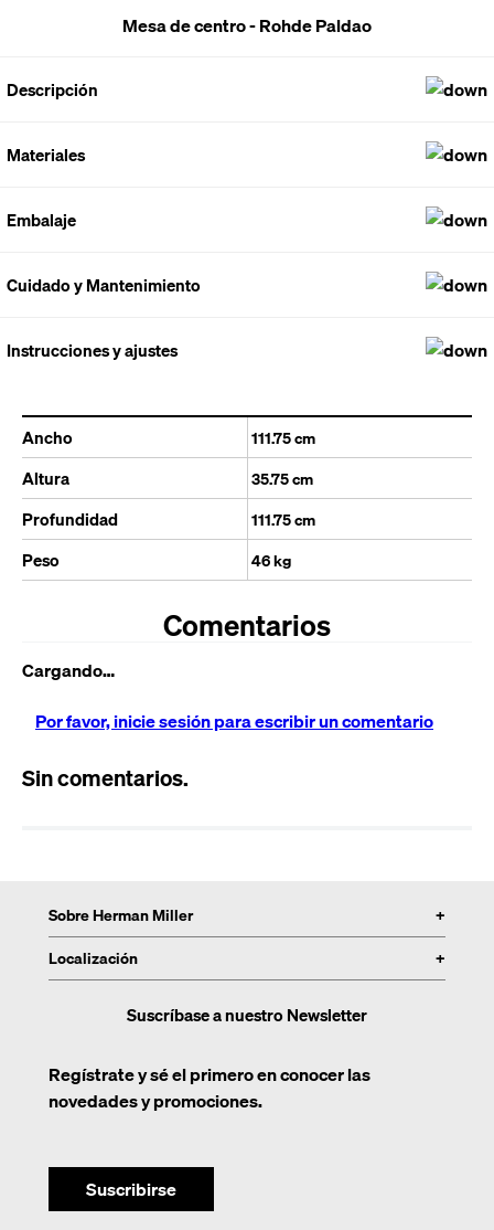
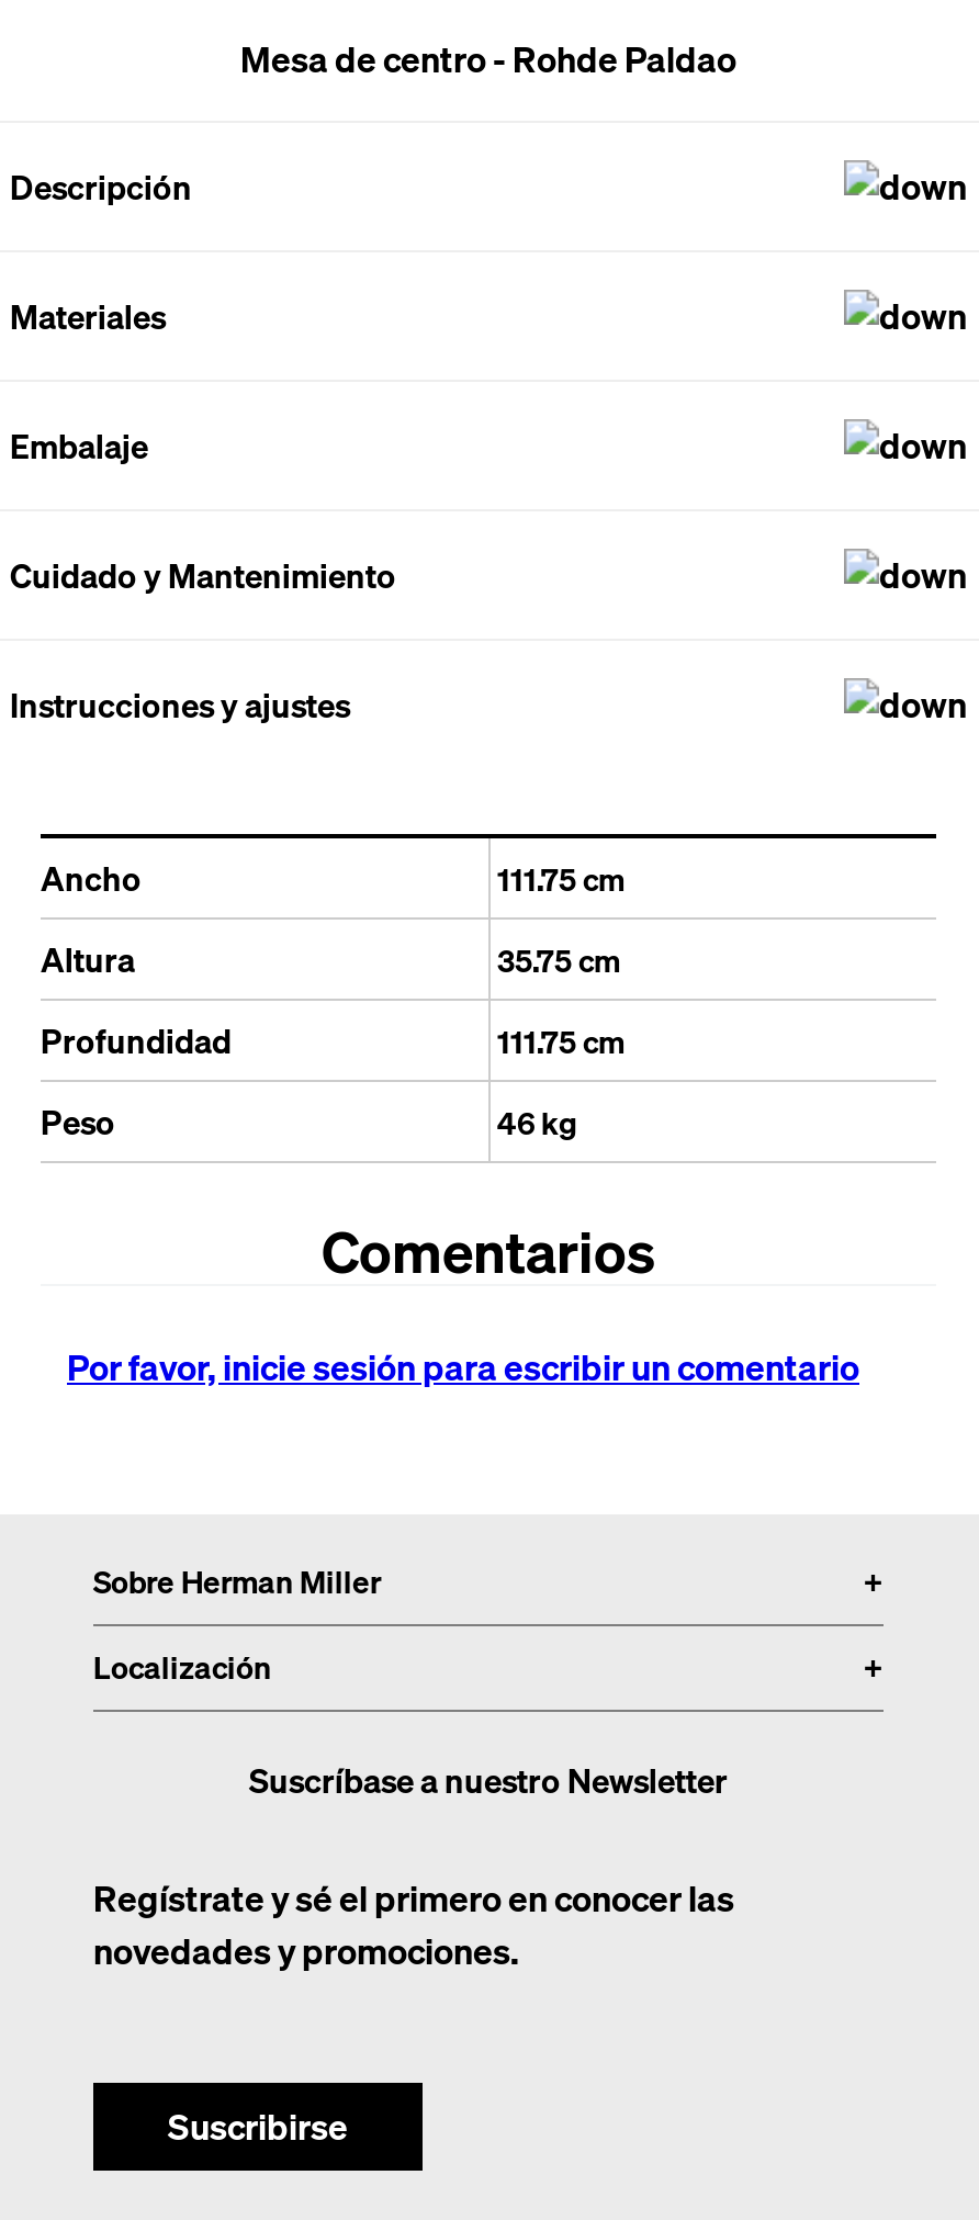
[22,656,115,685] Cargando… -> none
[22,761,189,795] Sin comentarios. -> none

